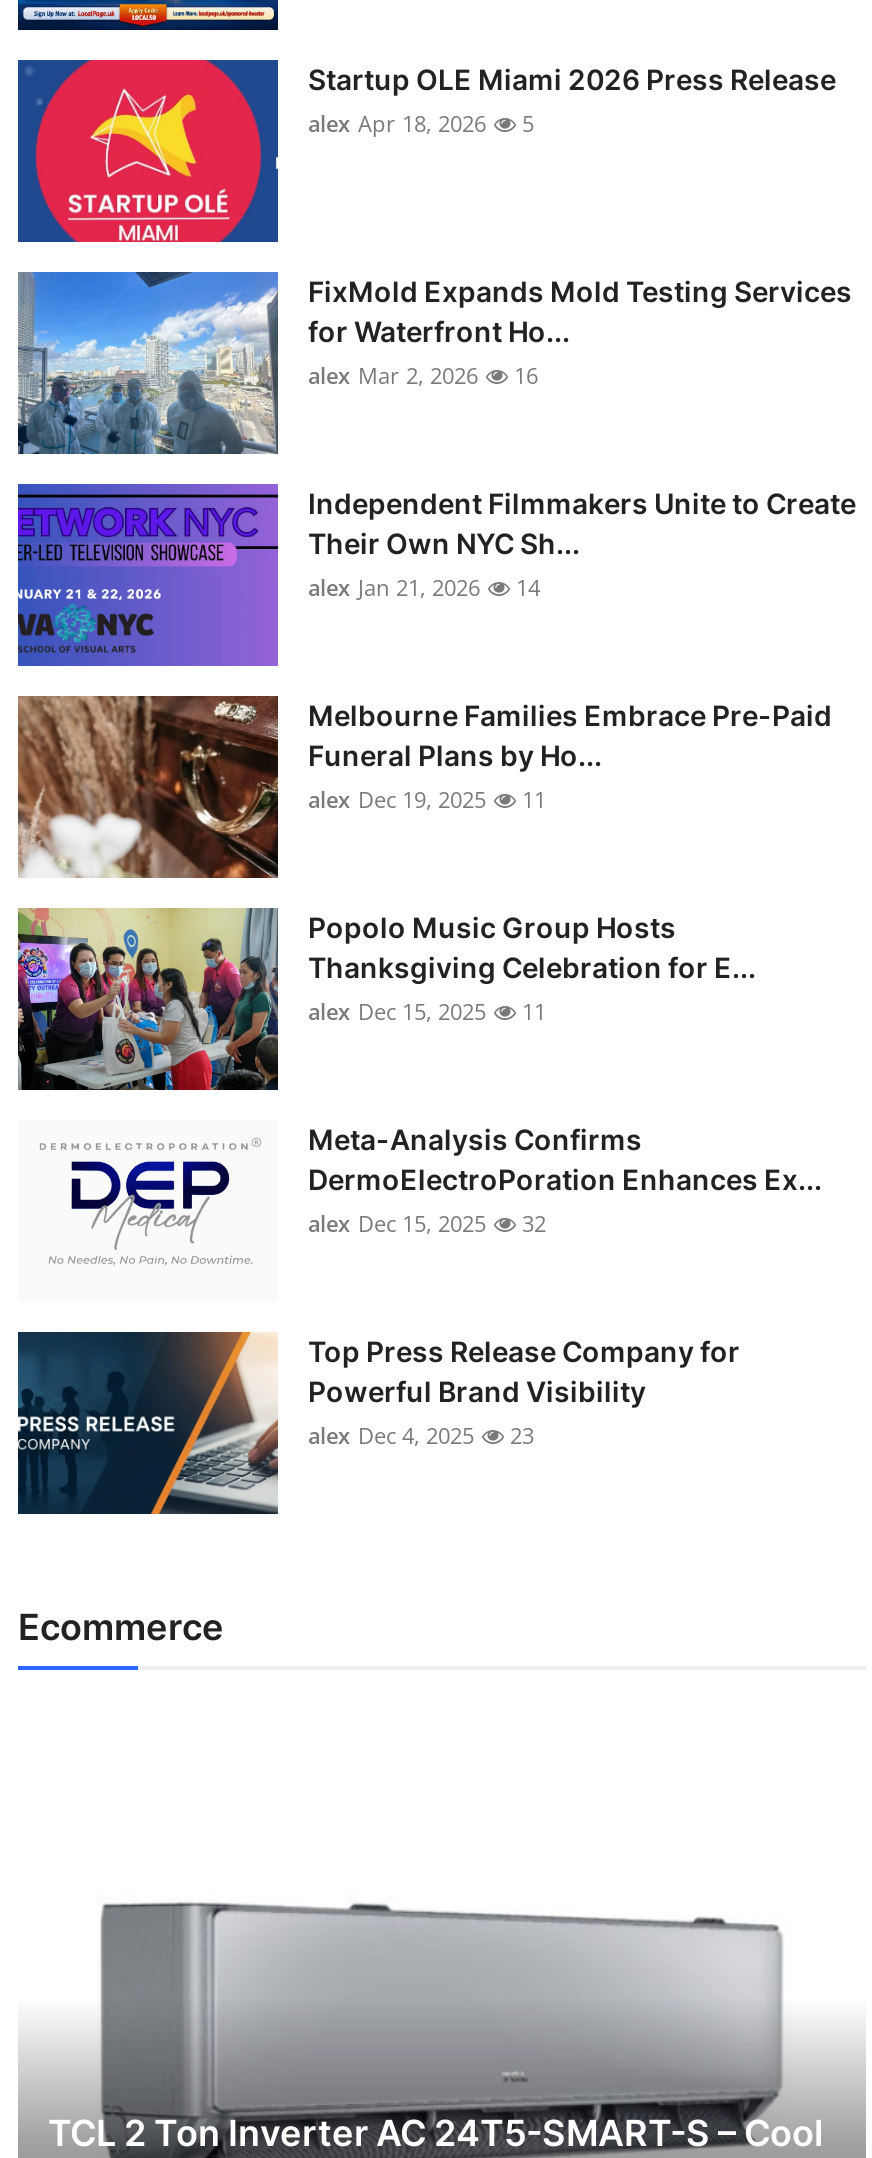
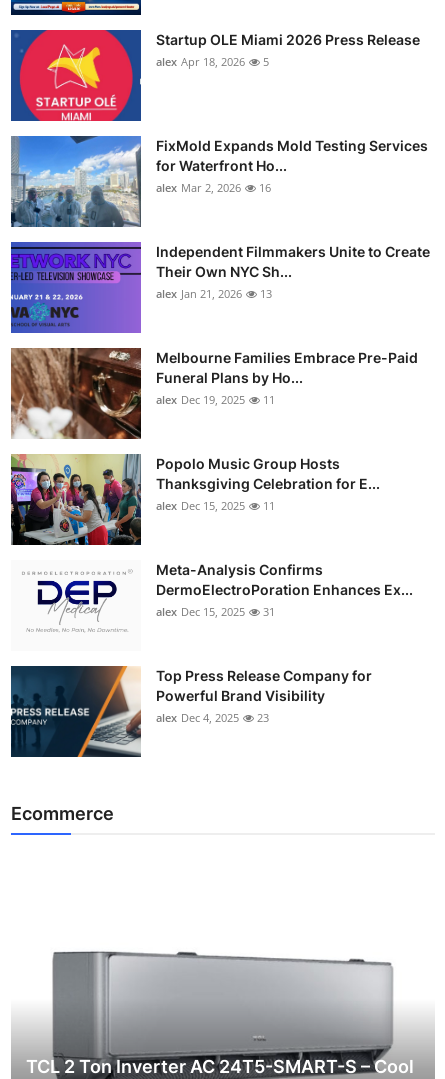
[308,572,540,602] alex Jan 21, 2026 14 -> [156,286,272,301] alex Jan 21, 2026 13
[308,1208,546,1238] alex Dec 15, 2025 32 -> [156,604,275,619] alex Dec 15, 2025 31

